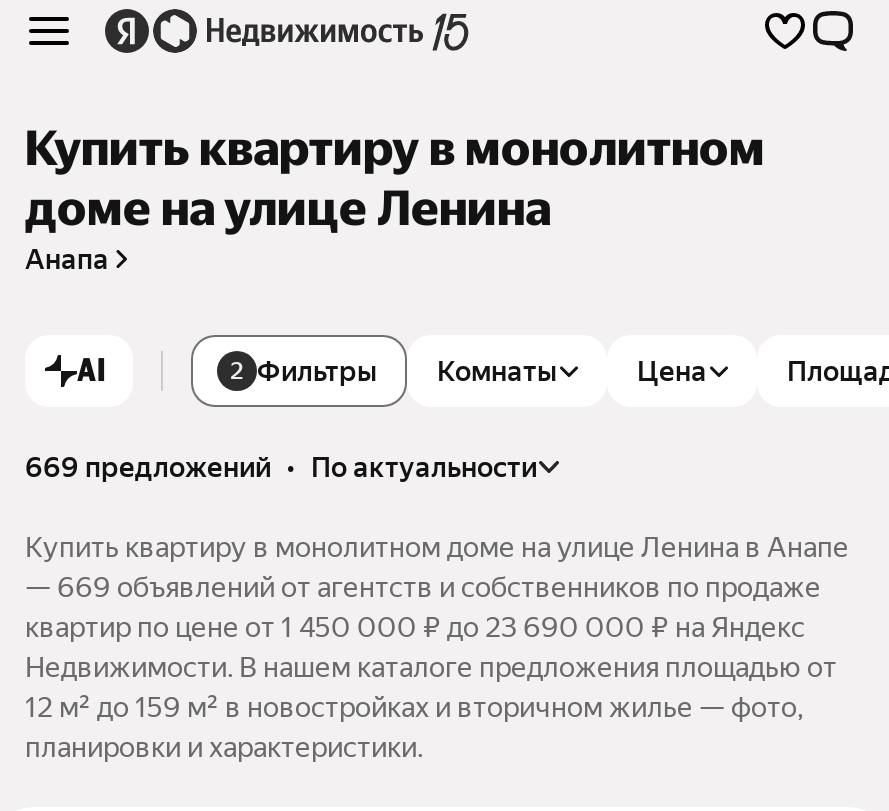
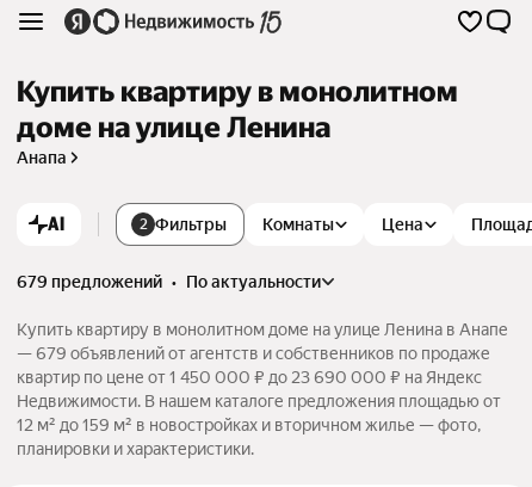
[25,451,537,483] 669 предложений • по актуальности -> [17,272,321,291] 679 предложений • по актуальности
[25,571,821,603] — 669 объявлений от агентств и собственников по продаже -> [17,344,490,363] — 679 объявлений от агентств и собственников по продаже

